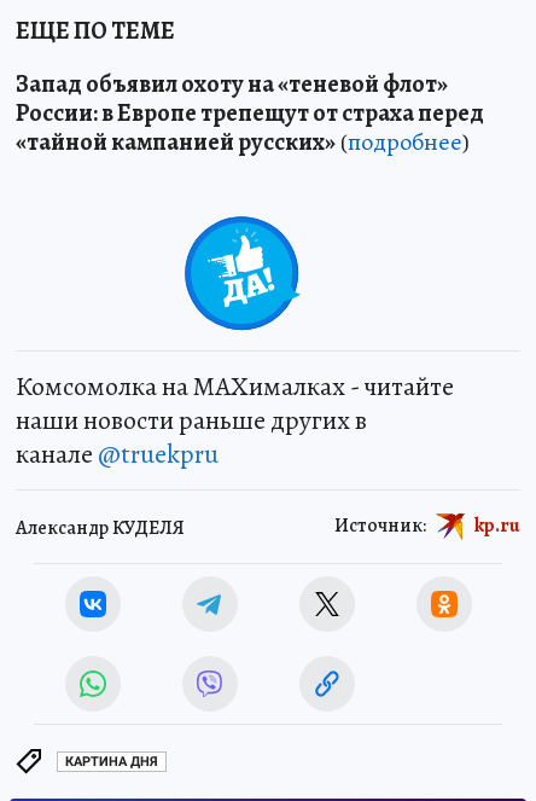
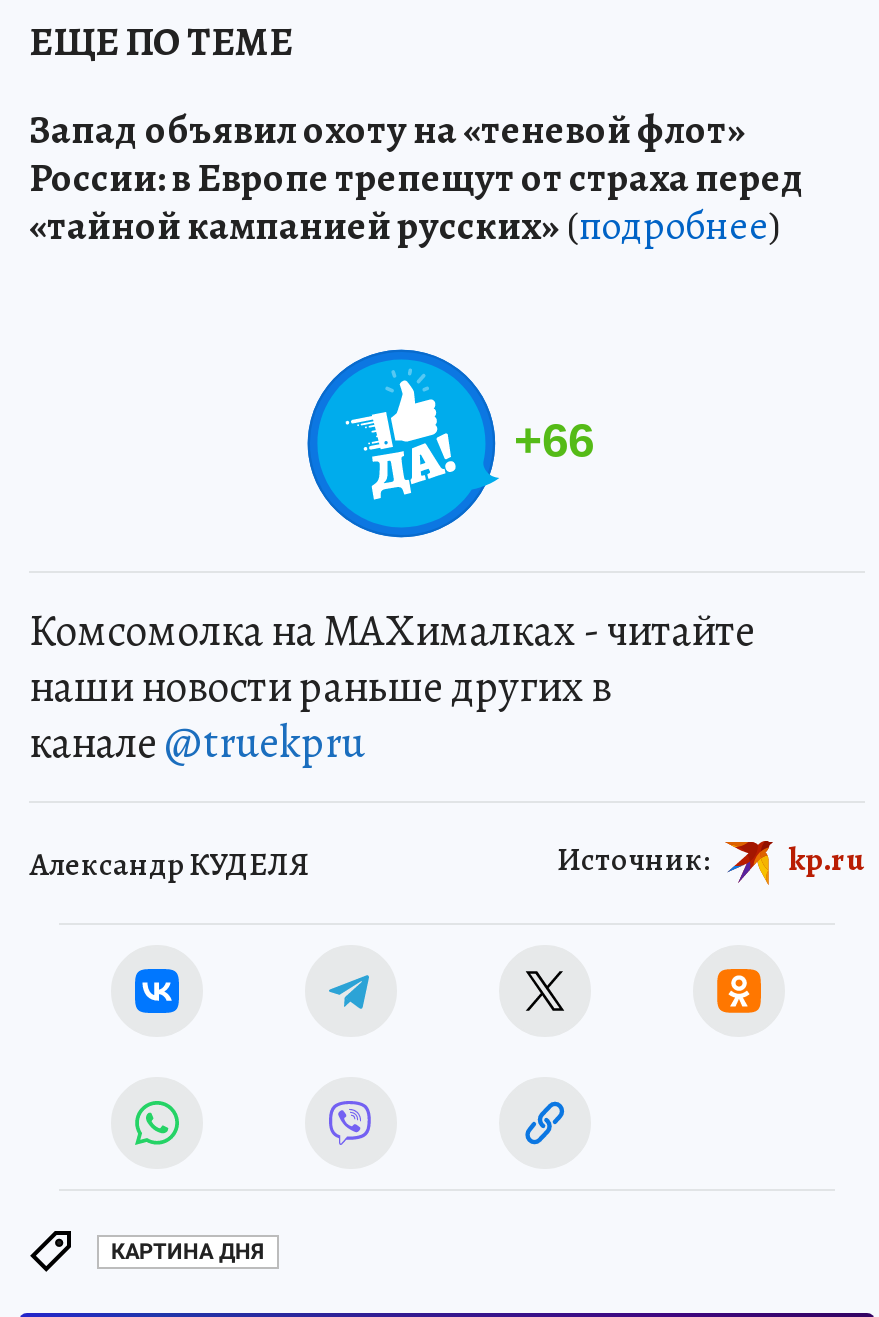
none -> [514,412,594,468] +66

